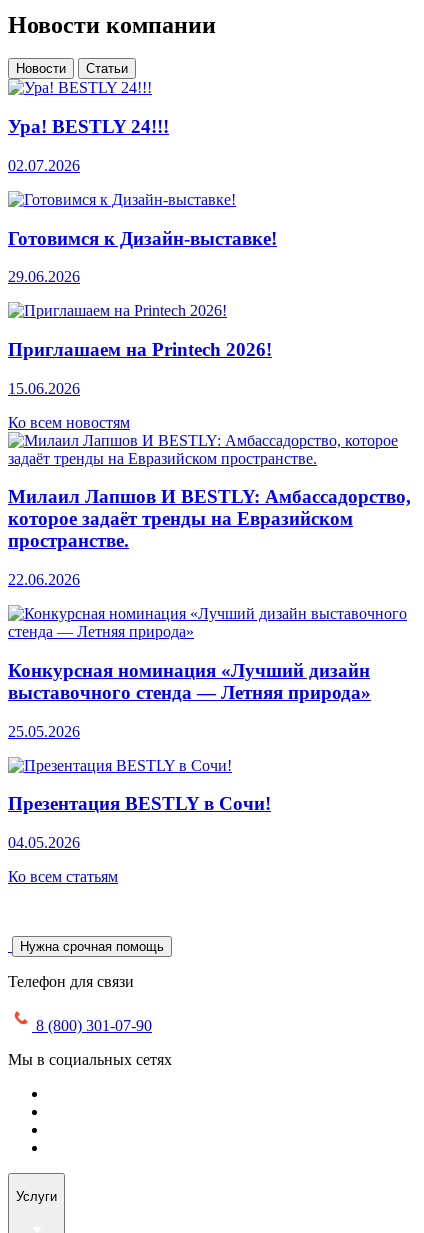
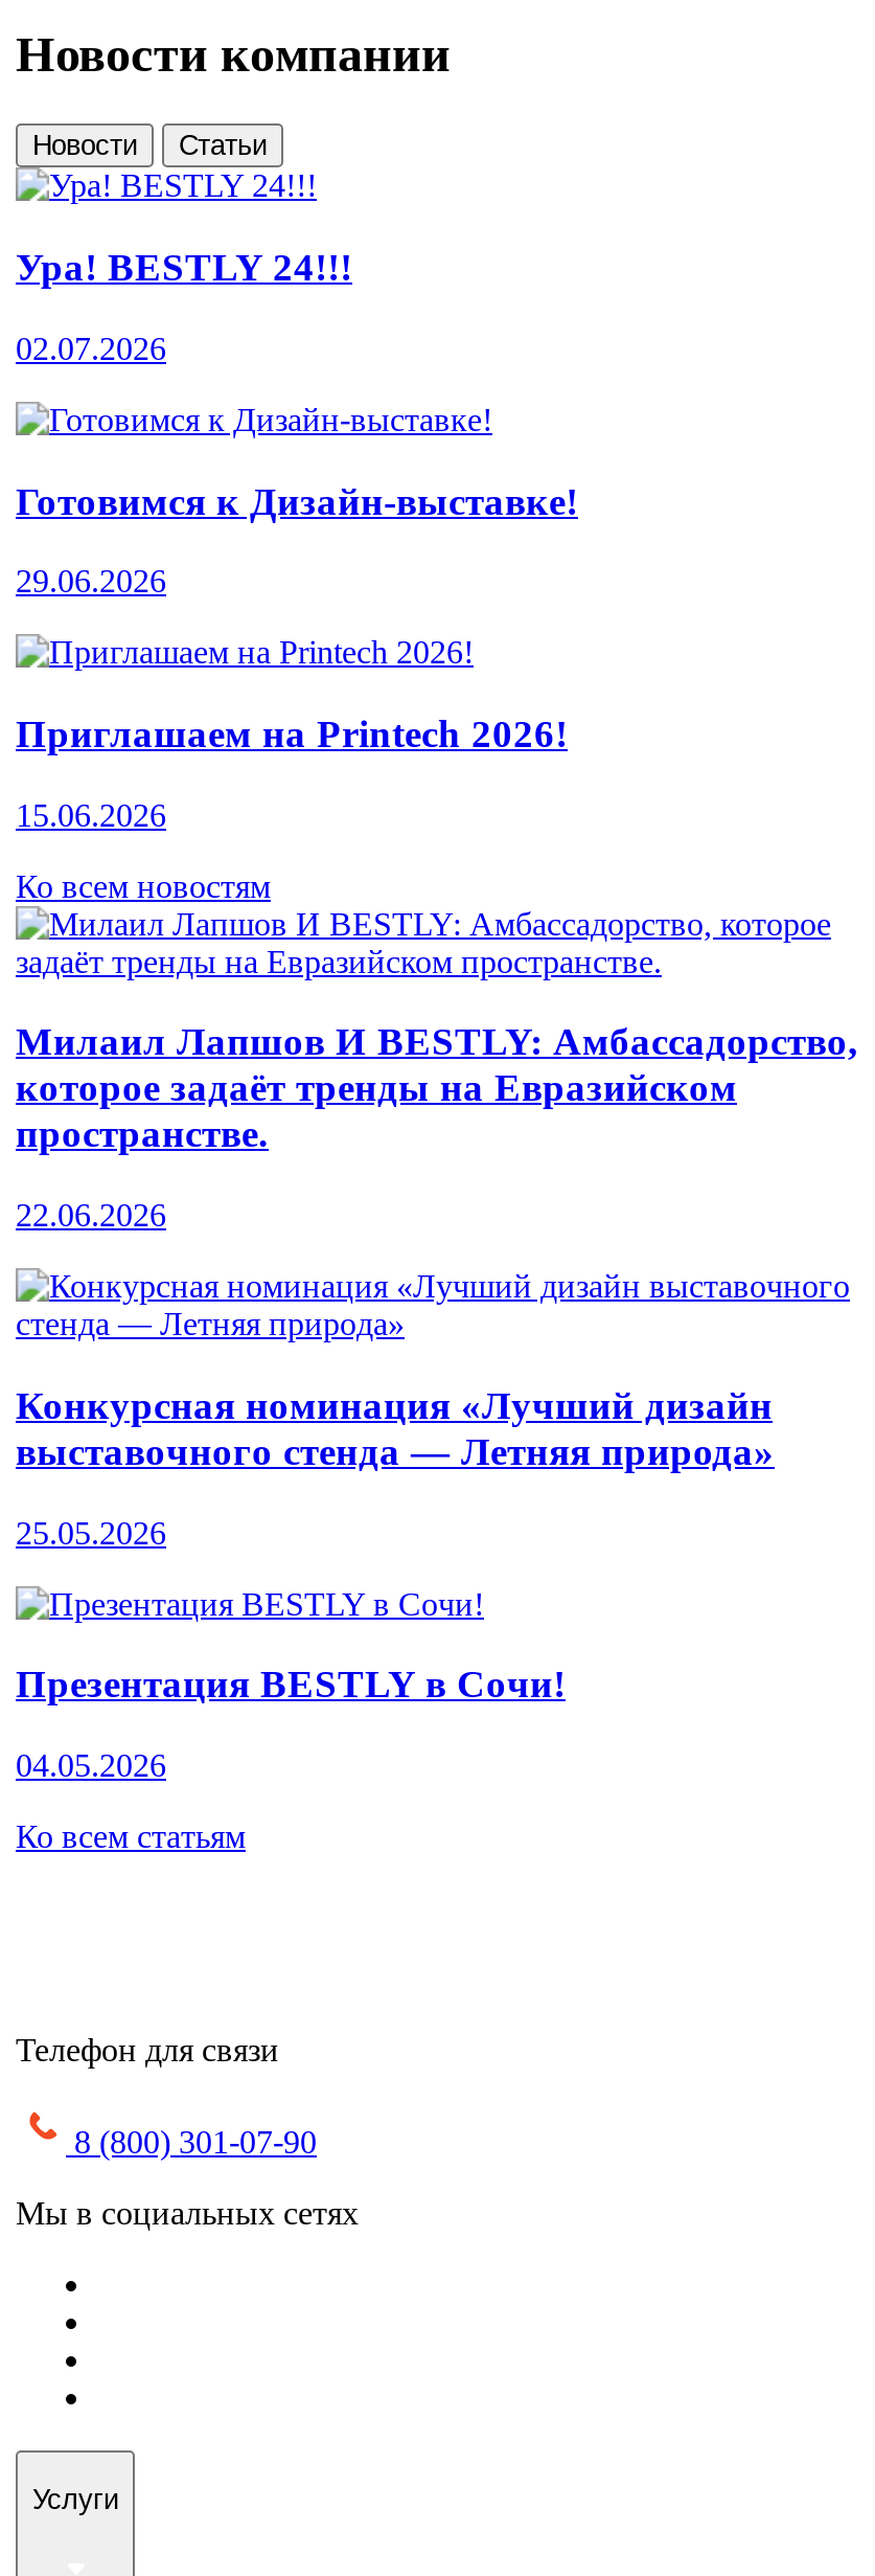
[20,939,164,954] Нужна срочная помощь -> none

